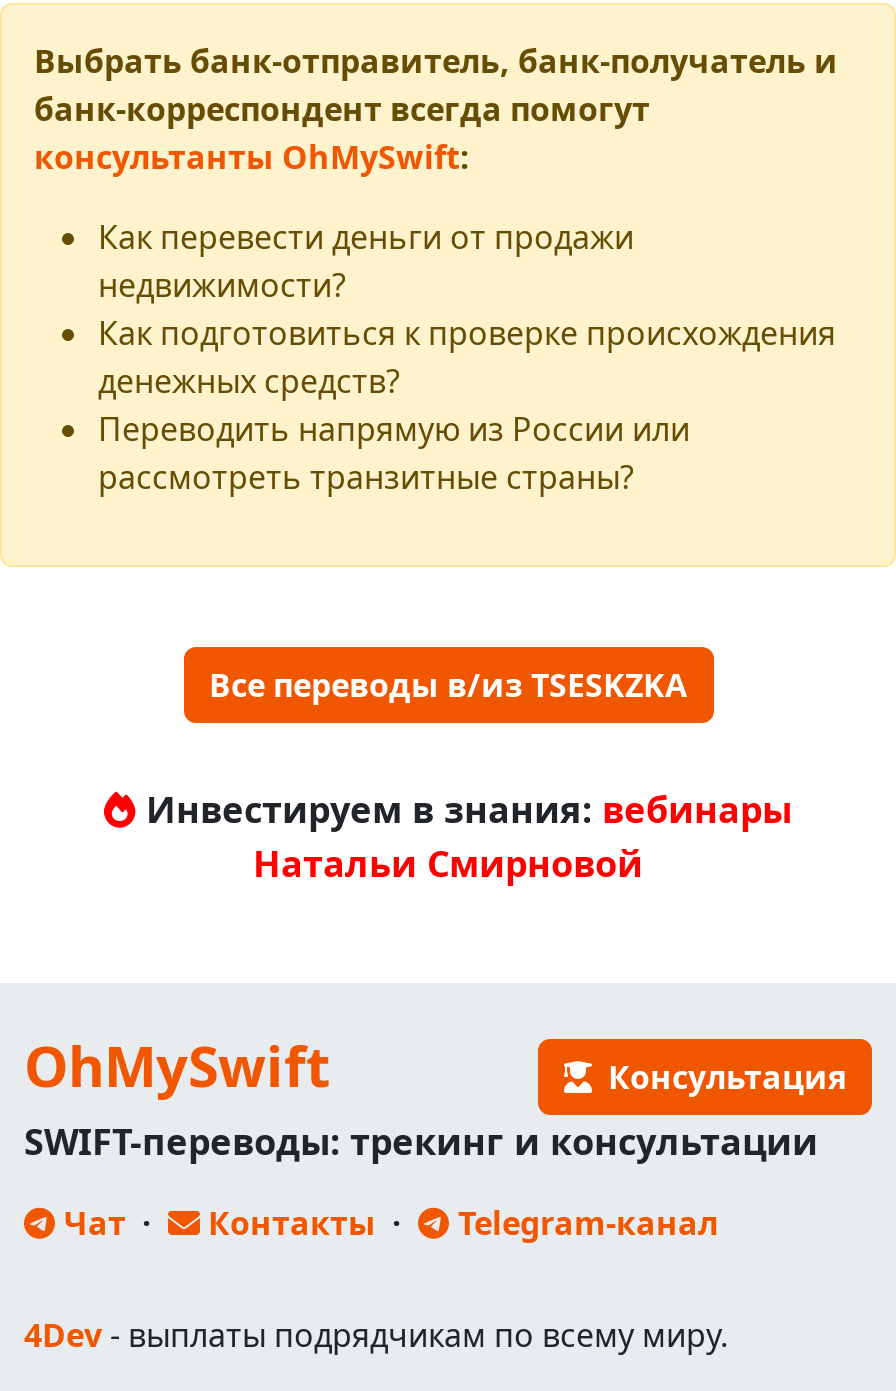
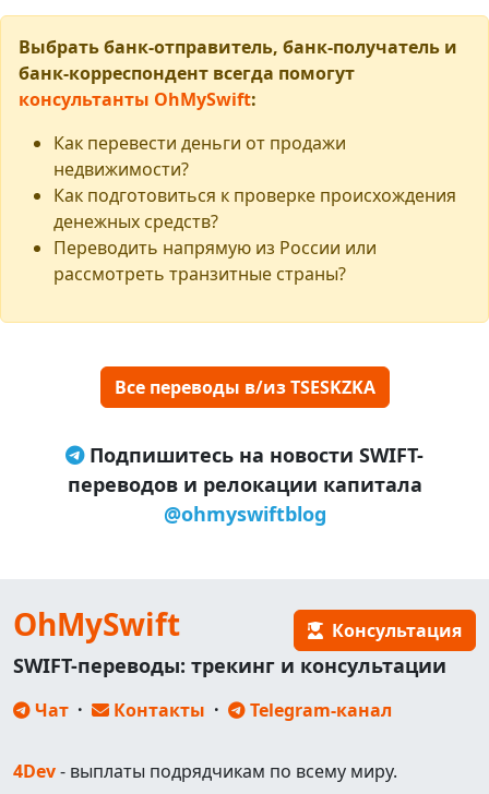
[136,785,792,887] Инвестируем в знания: вебинары | Натальи Смирновой -> [67,442,424,527] Подпишитесь на новости SWIFT- | переводов и релокации капитала | @ohmyswiftblog

